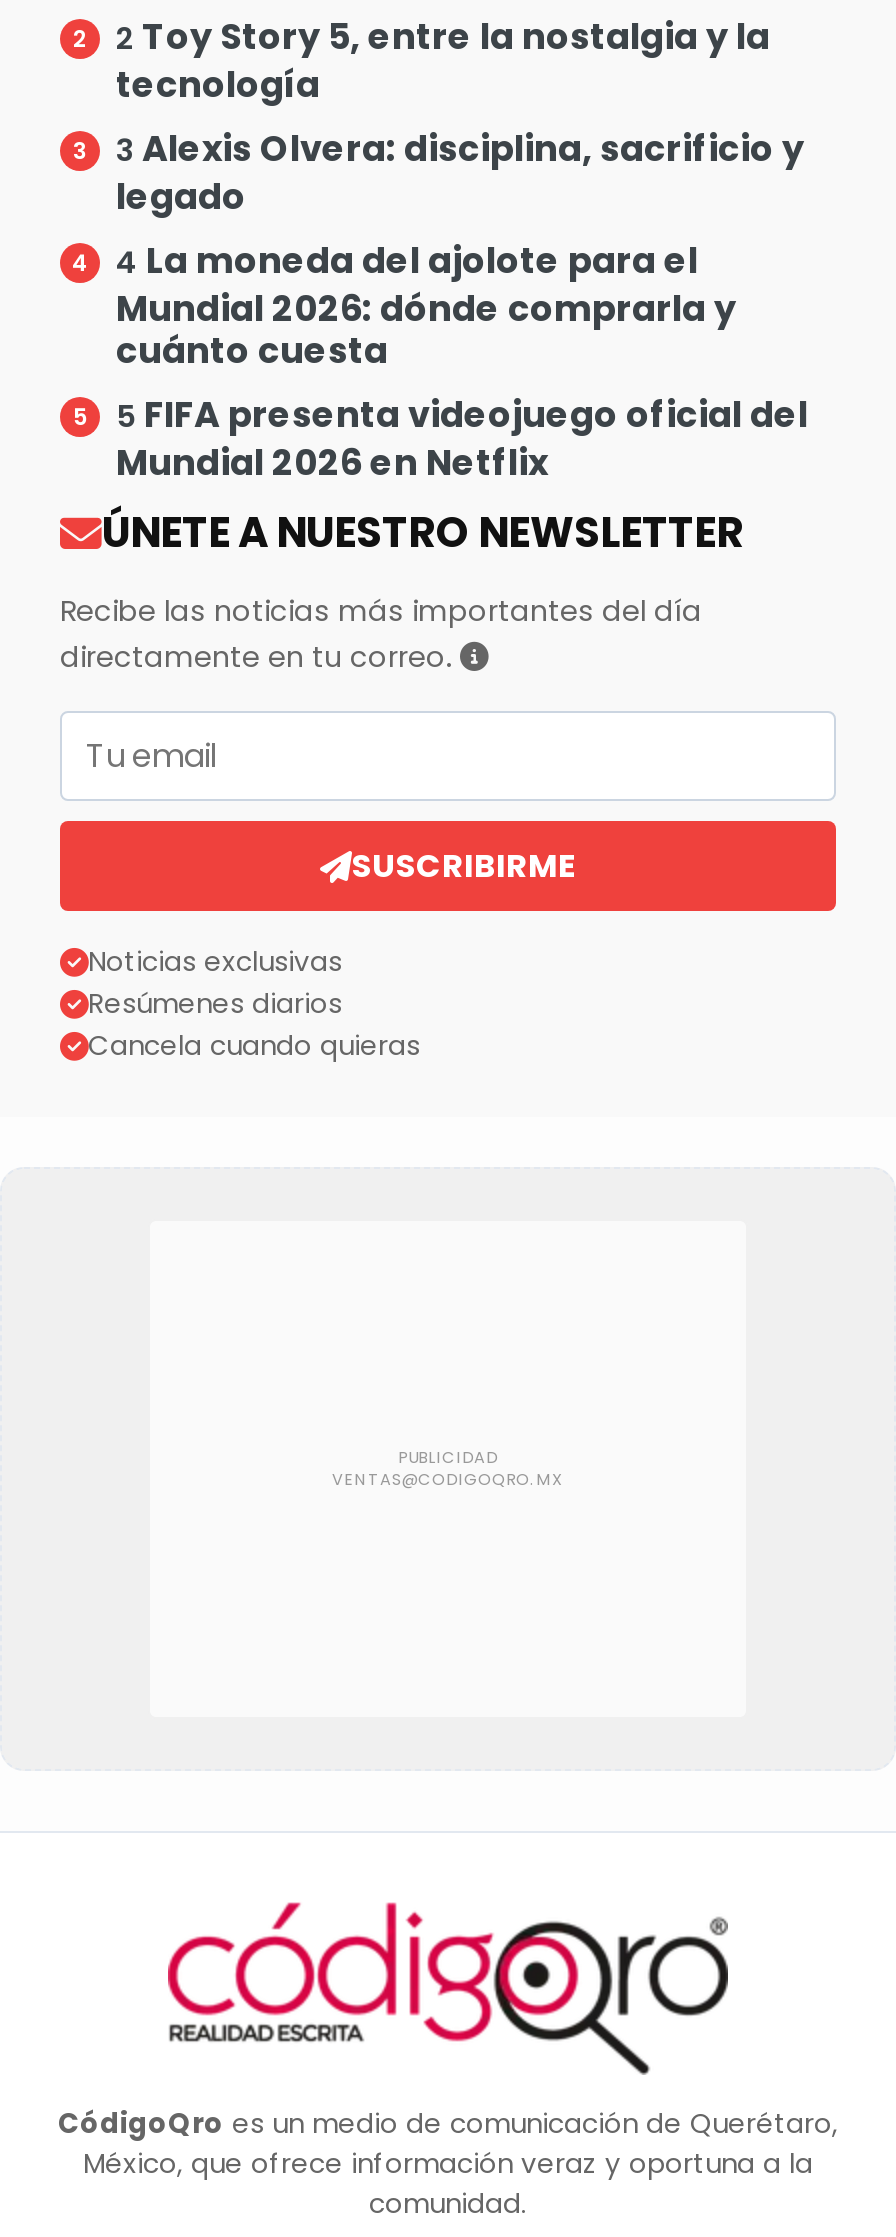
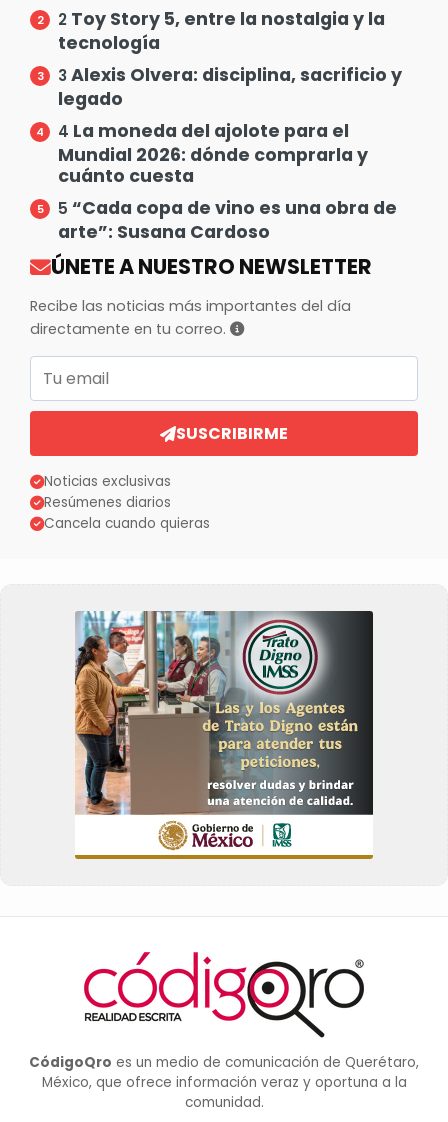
[116,391,808,481] 5 FIFA presenta videojuego oficial del | Mundial 2026 en Netflix -> [58,196,397,241] 5 “Cada copa de vino es una obra de | arte”: Susana Cardoso
none -> [74,610,374,860] [image]

